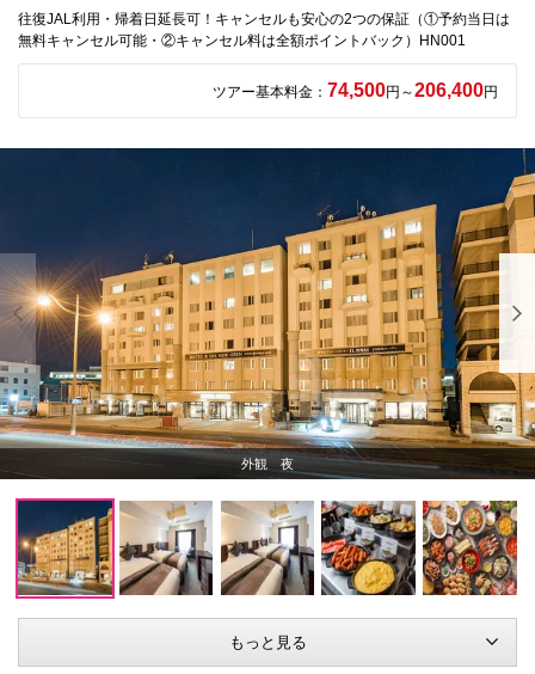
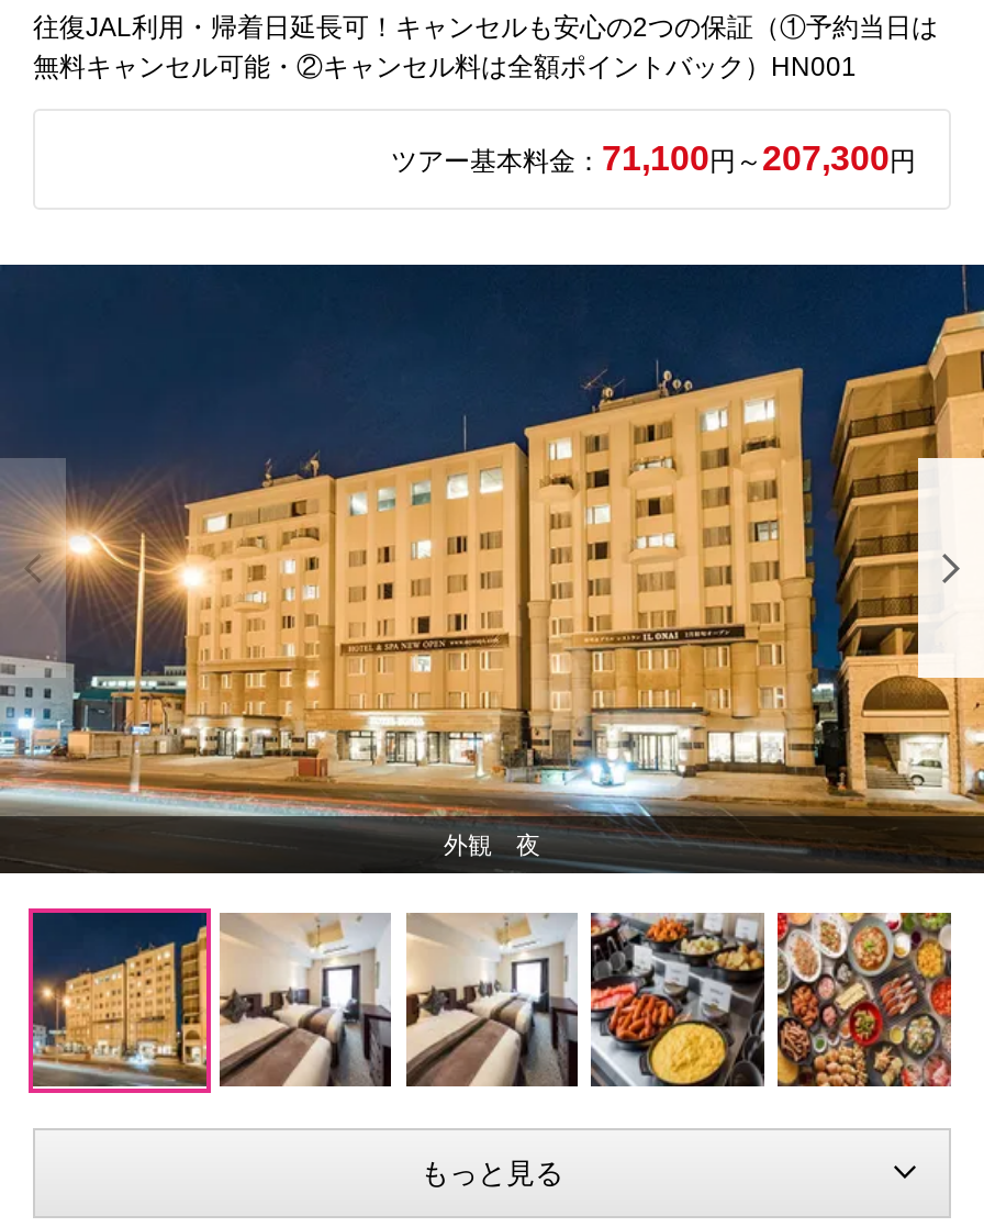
[213,80,498,100] ツアー基本料金：74,500円～206,400円 -> [391,140,916,177] ツアー基本料金：71,100円～207,300円

